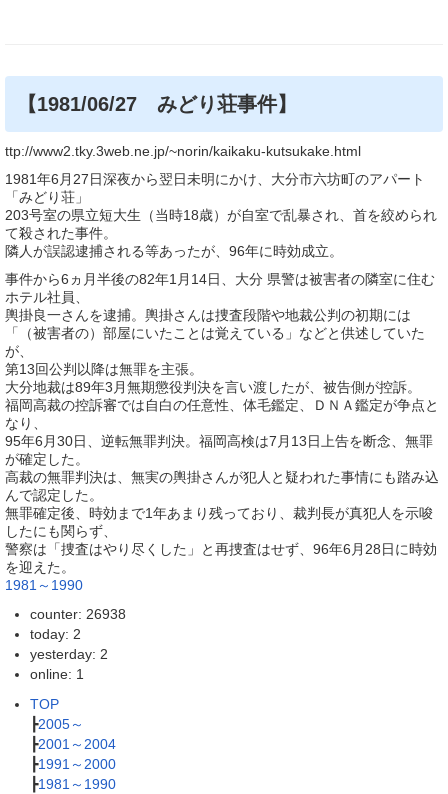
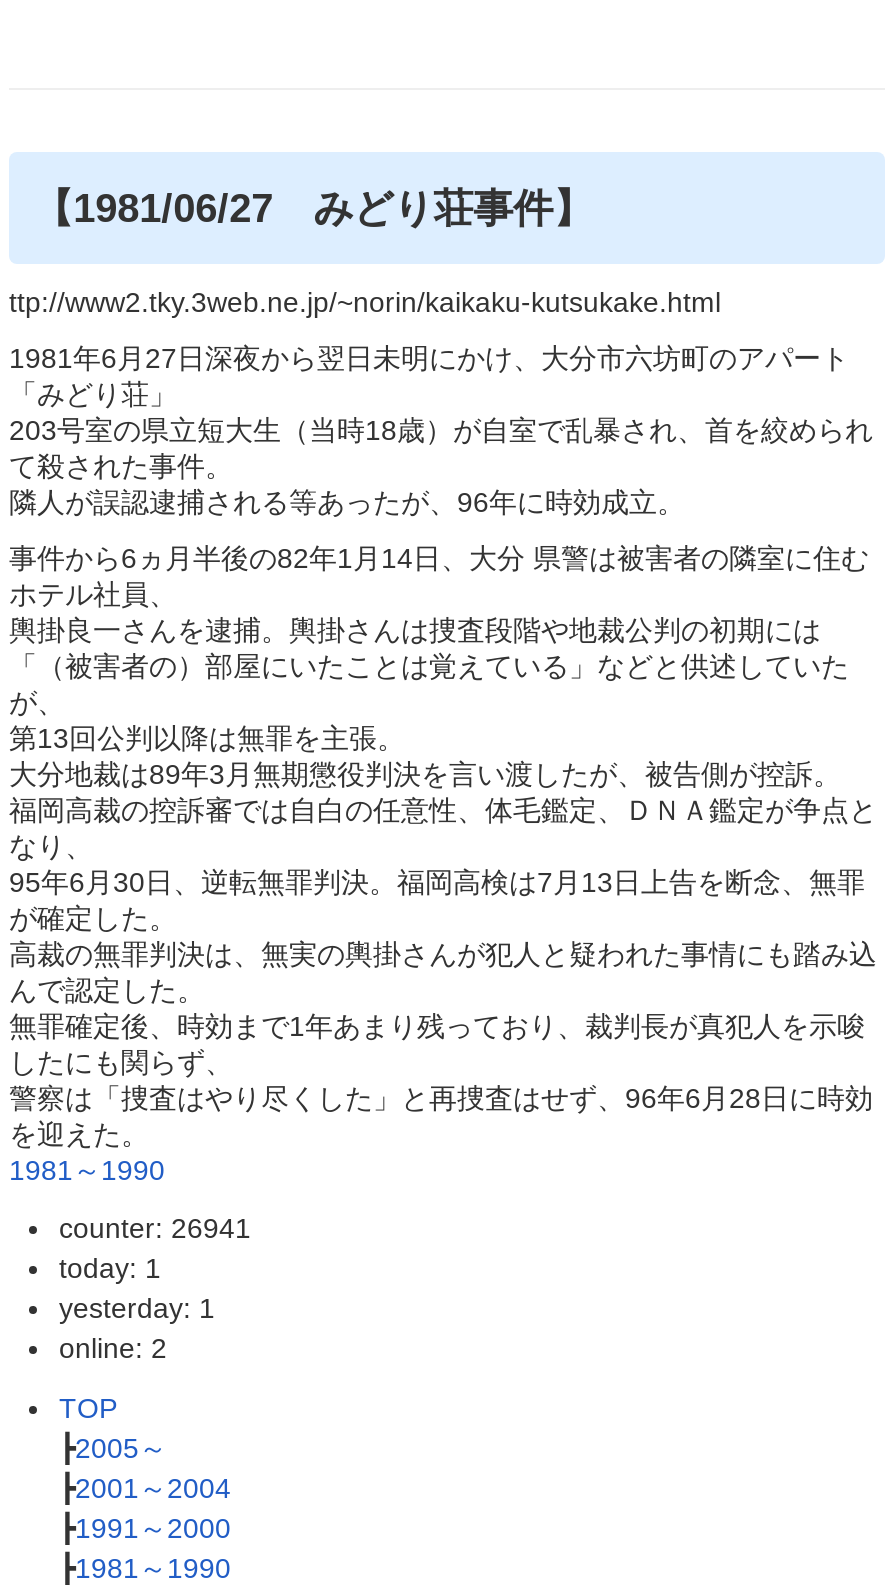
[30,606,126,622] counter: 26938 -> [59,1212,251,1244] counter: 26941
[30,626,81,642] today: 2 -> [59,1252,161,1284] today: 1
[30,646,108,662] yesterday: 2 -> [59,1292,215,1324] yesterday: 1
[30,666,84,682] online: 1 -> [59,1332,167,1364] online: 2

